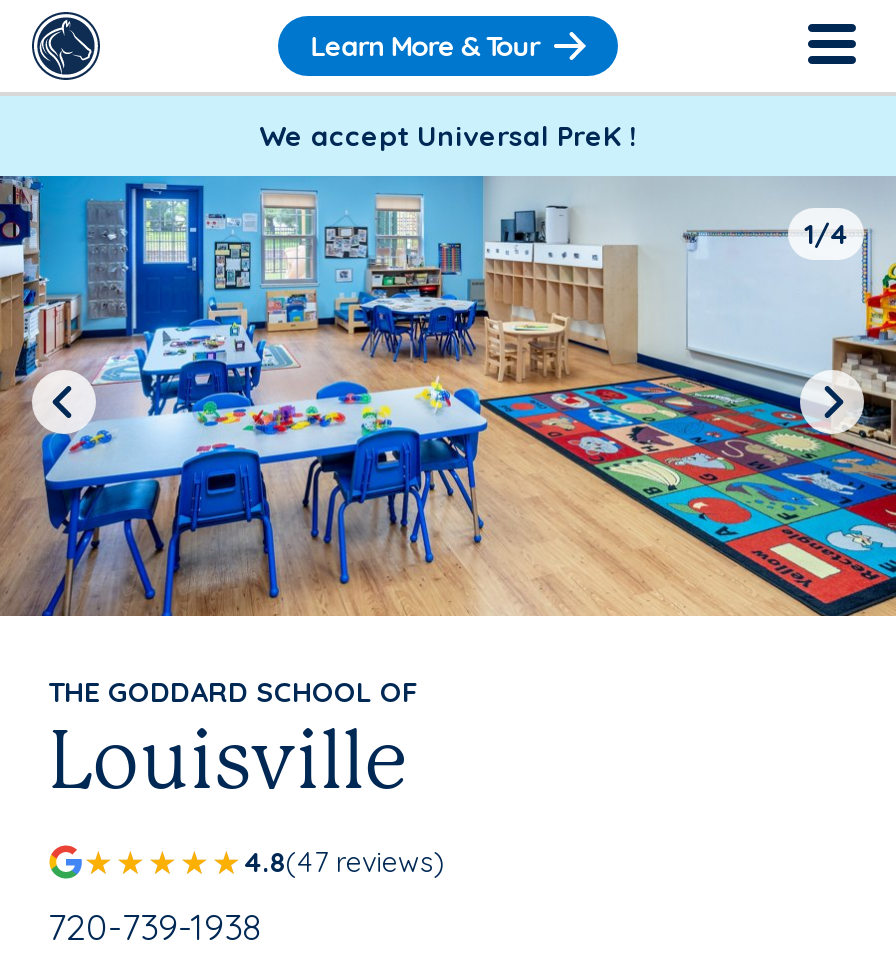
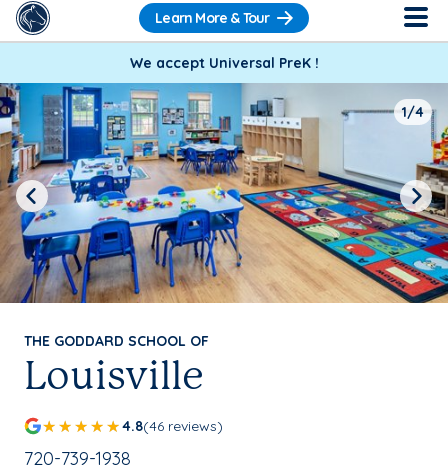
[244,844,446,880] 4.8(47 reviews) -> [122,417,223,435] 4.8(46 reviews)

